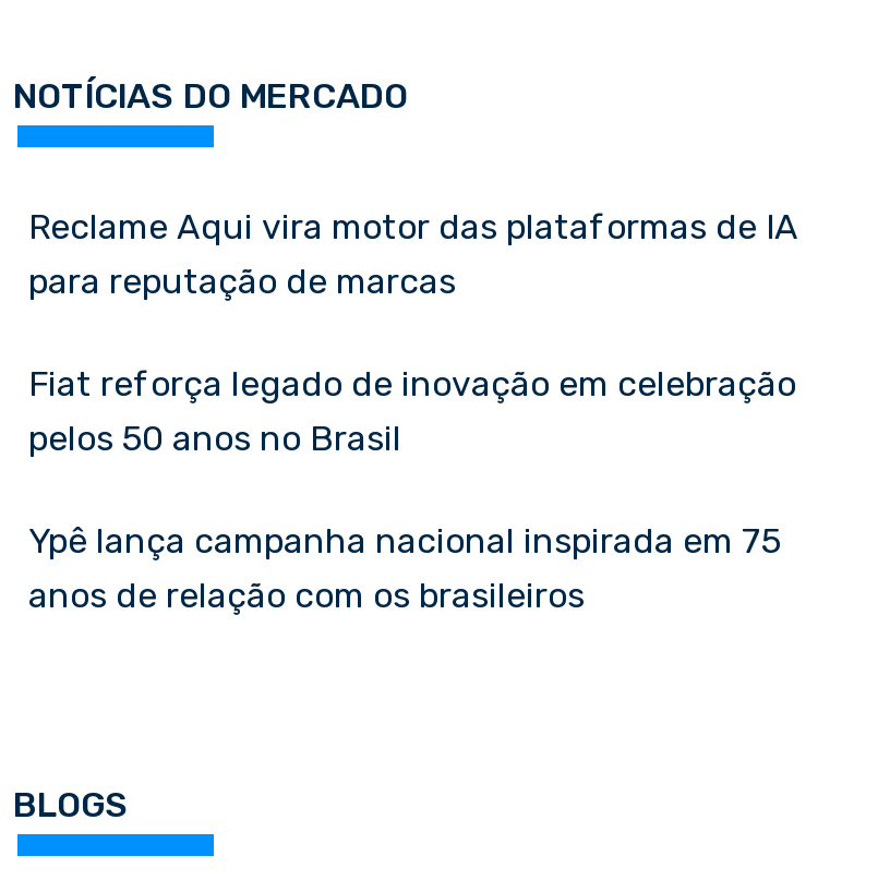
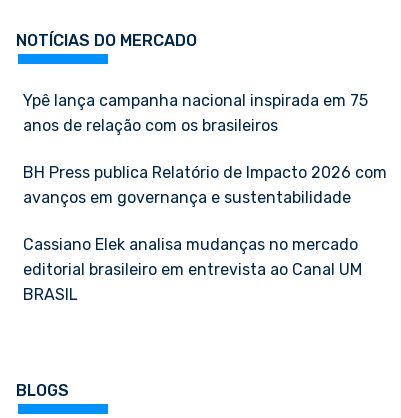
[28,207,798,460] Reclame Aqui vira motor das plataformas de IA | para reputação de marcas | Fiat reforça legado de inovação em celebração | pelos 50 anos no Brasil -> none
moved [28,521,781,617] -> [23,91,368,135]: Ypê lança campanha nacional inspirada em 75 | anos de relação com os brasileiros
none -> [23,163,387,304] BH Press publica Relatório de Impacto 2026 com | avanços em governança e sustentabilidade | Cassiano Elek analisa mudanças no mercado | editorial brasileiro em entrevista ao Canal UM | BRASIL

